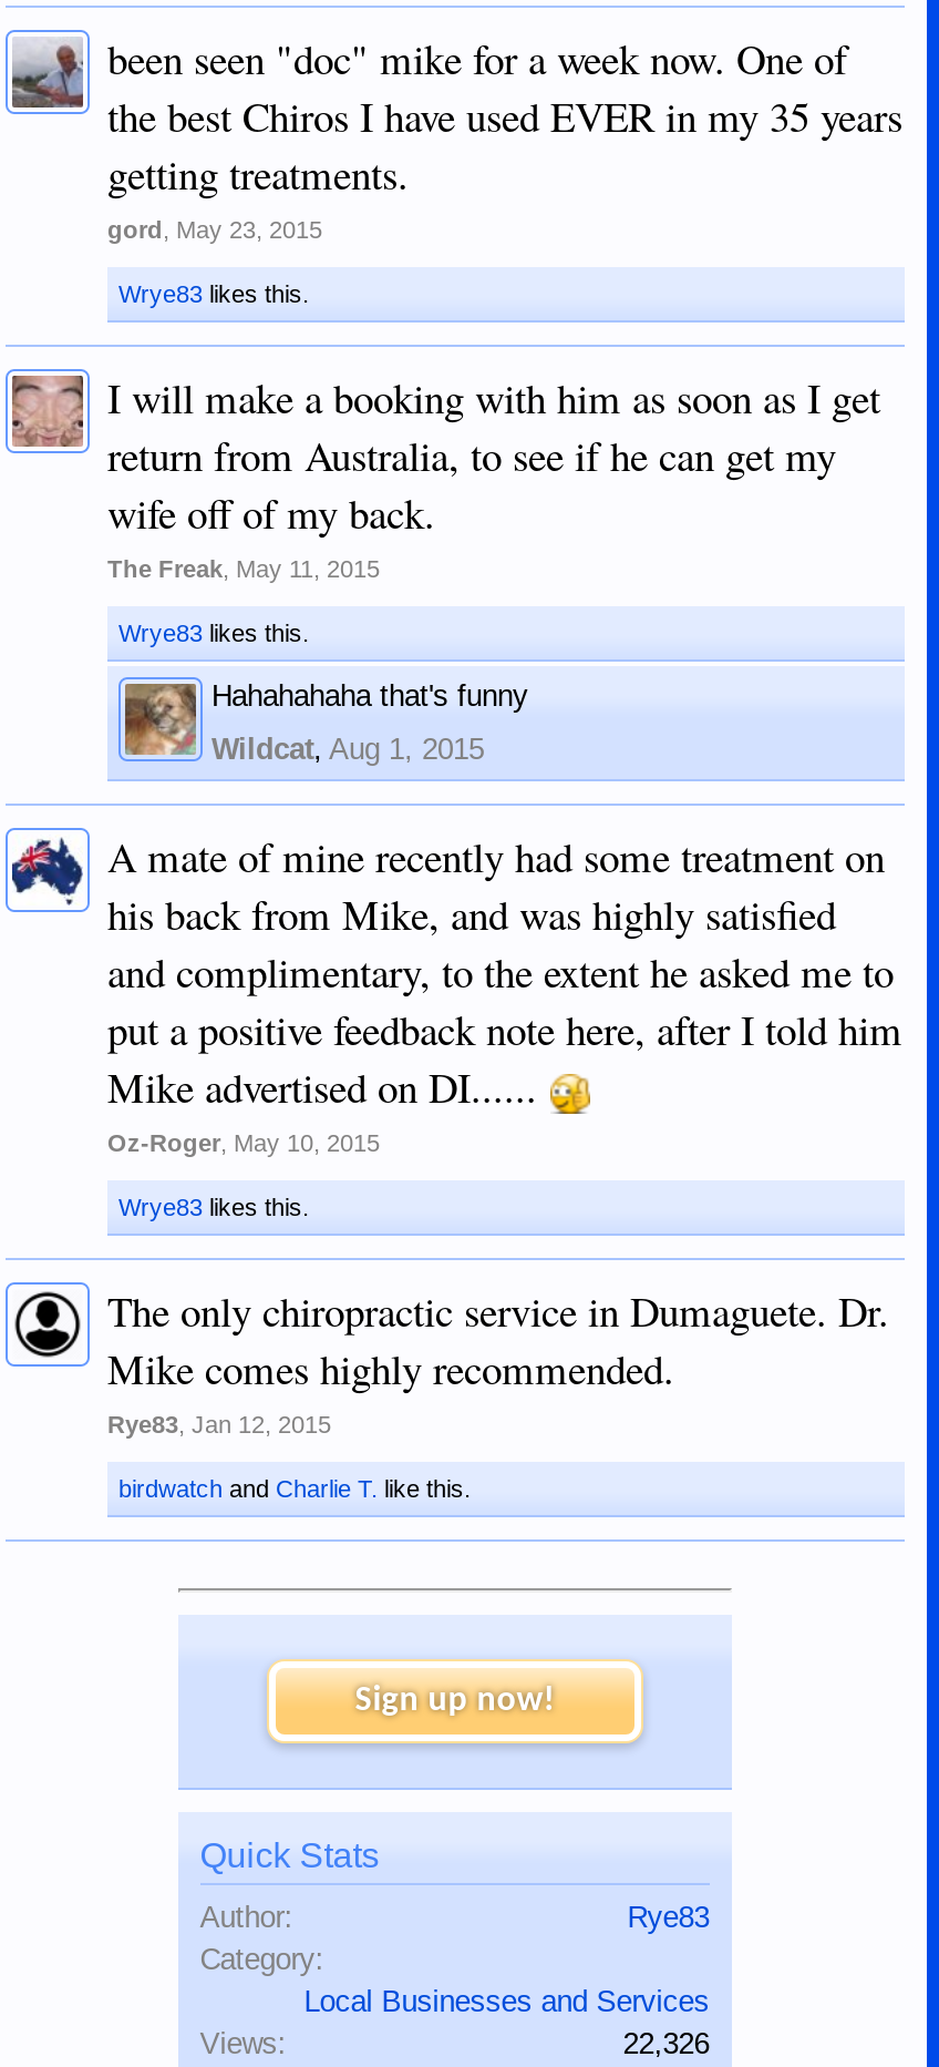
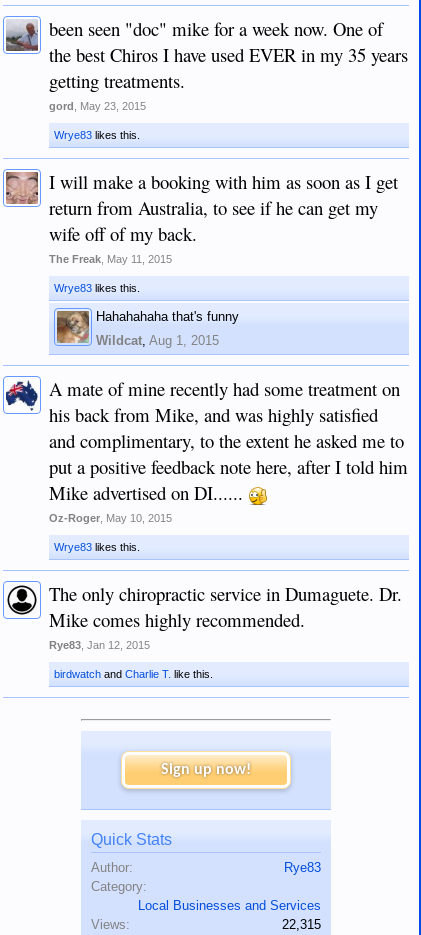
[623,2028,709,2061] 22,326 -> [282,917,321,932] 22,315

